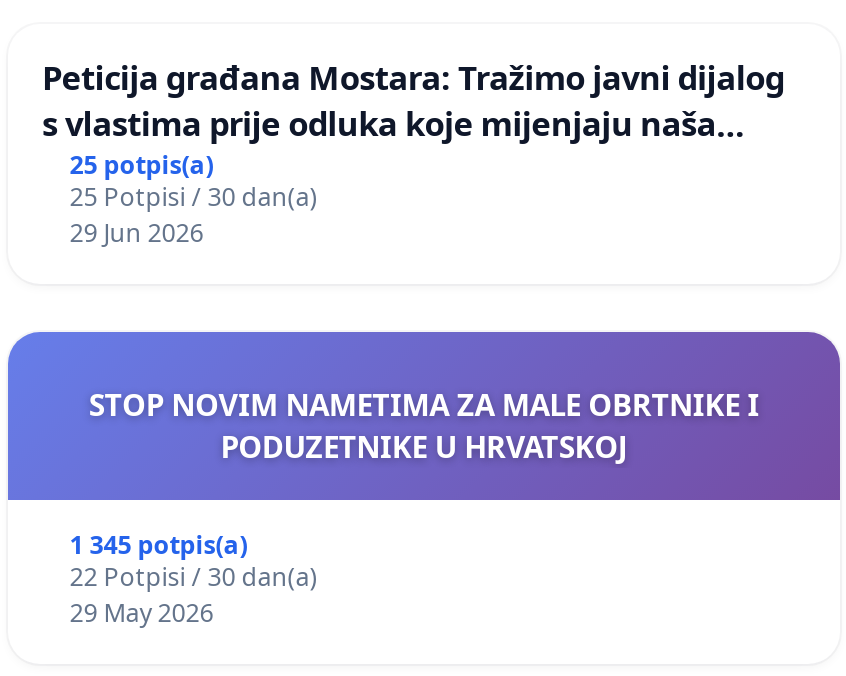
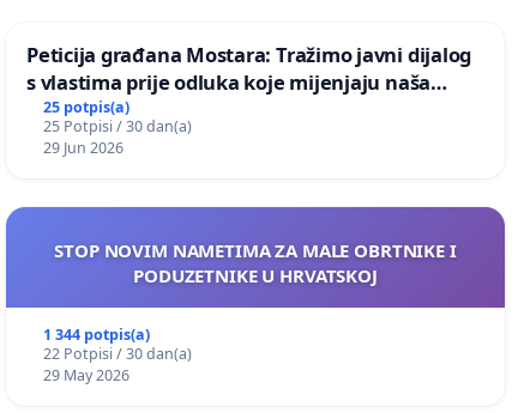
[70,528,248,562] 1 345 potpis(a) -> [43,325,150,345] 1 344 potpis(a)

